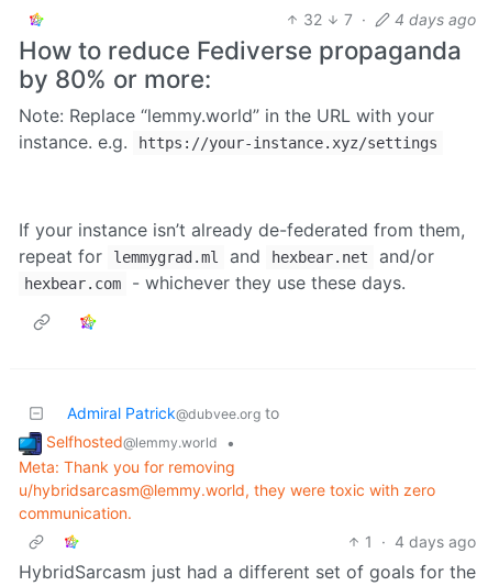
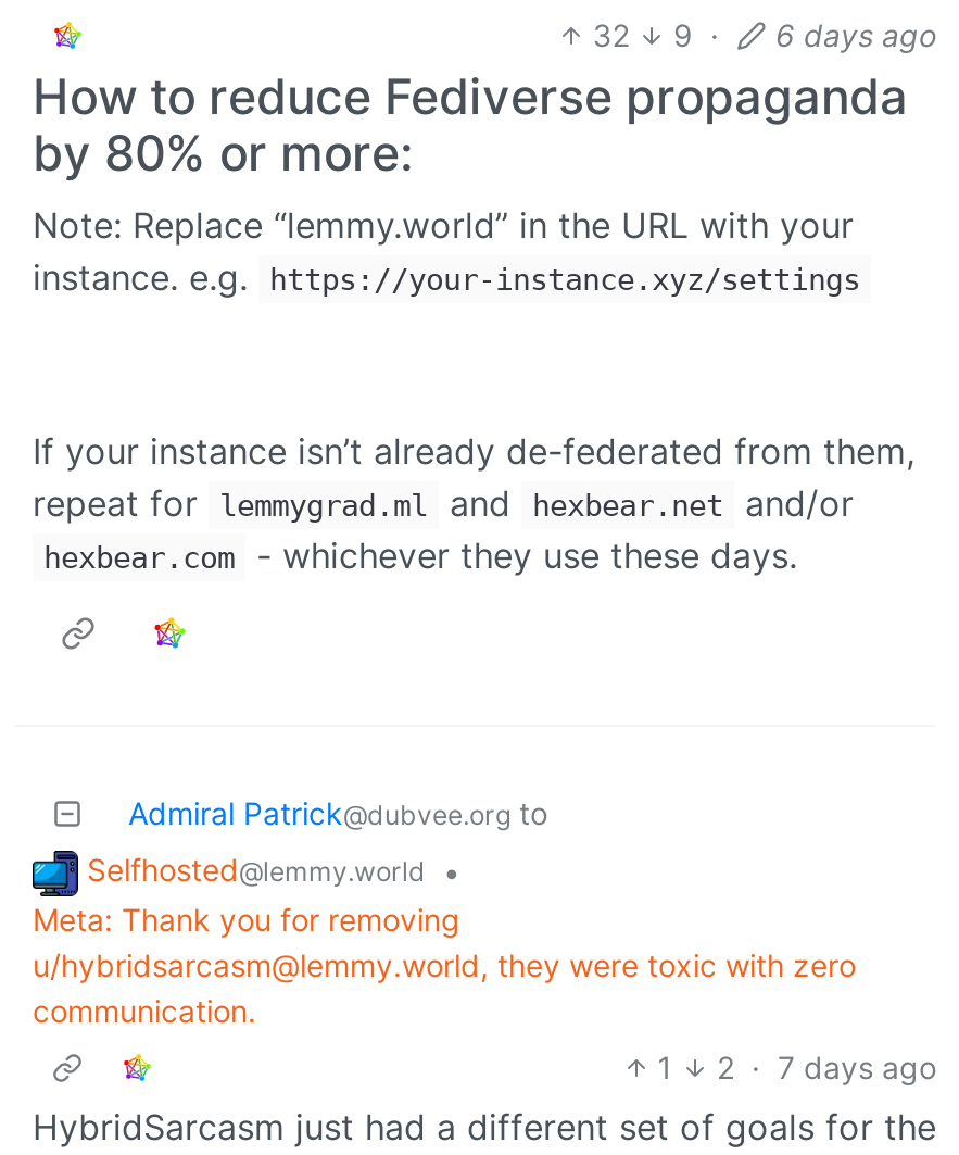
[344,10,366,29] 7 · -> [673,16,719,53] 9 ·
[395,10,476,29] 4 days ago -> [775,16,936,53] 6 days ago
[365,532,476,550] 1 · 4 days ago -> [658,1048,936,1085] 1 | 2 · 7 days ago

